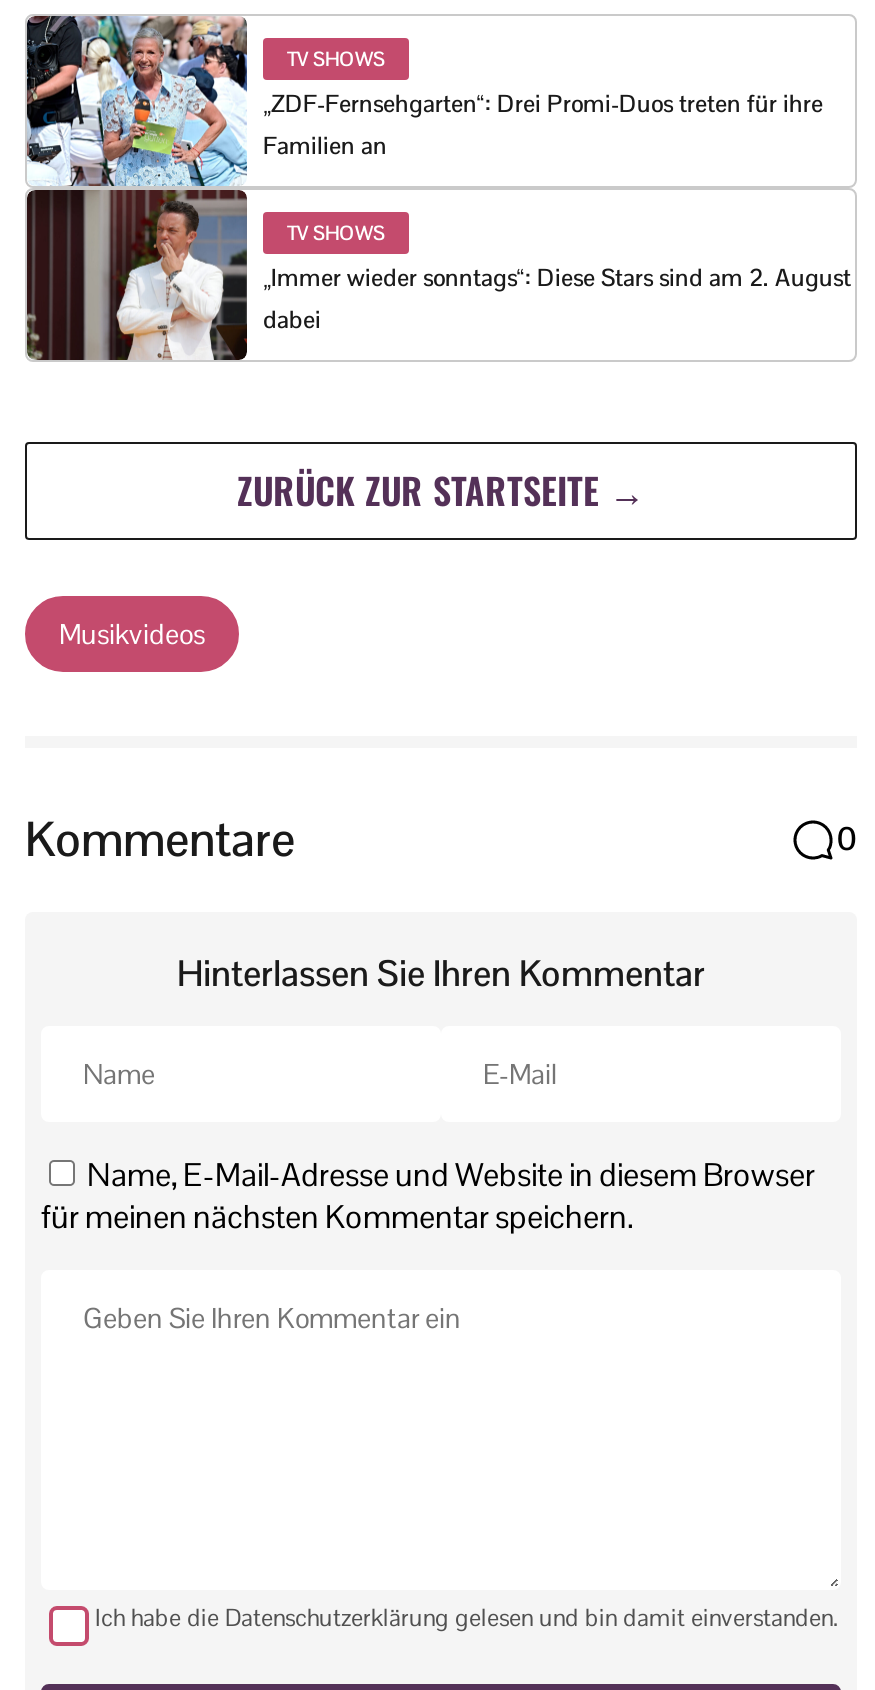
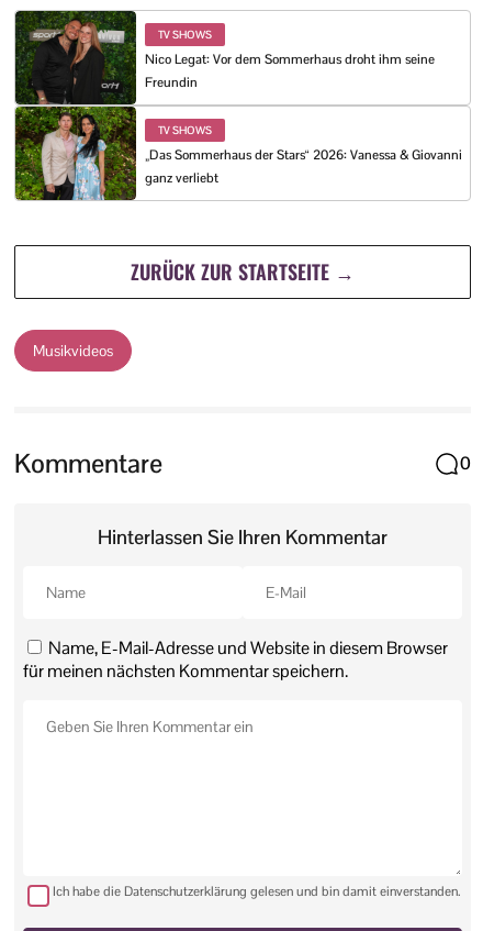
[25,14,823,362] [image] | „ZDF-Fernsehgarten“: Drei Promi-Duos treten für ihre | Familien an -> [14,10,435,201] [image] | Nico Legat: Vor dem Sommerhaus droht ihm seine | Freundin
[263,262,851,336] „Immer wieder sonntags“: Diese Stars sind am 2. August | dabei -> [145,146,462,187] „Das Sommerhaus der Stars“ 2026: Vanessa & Giovanni | ganz verliebt

